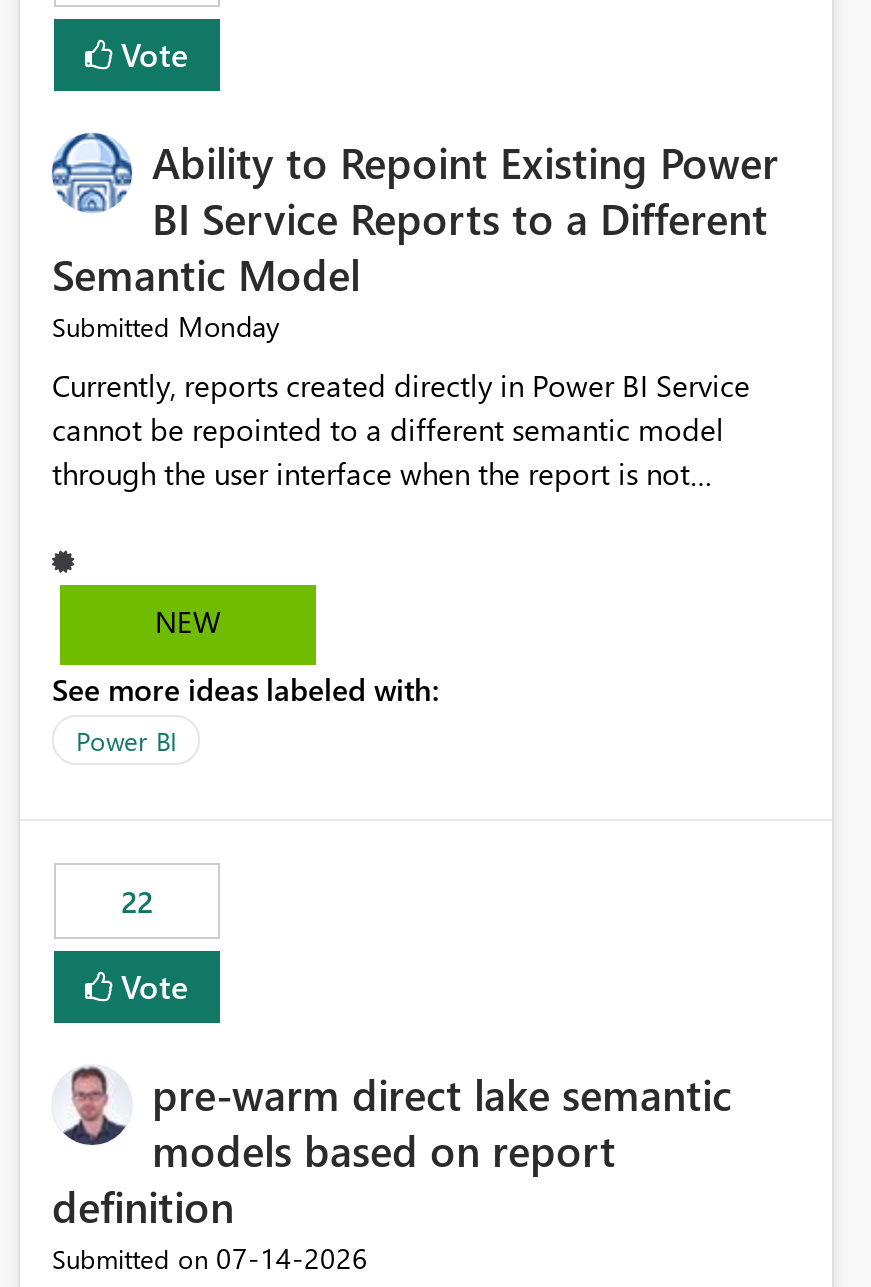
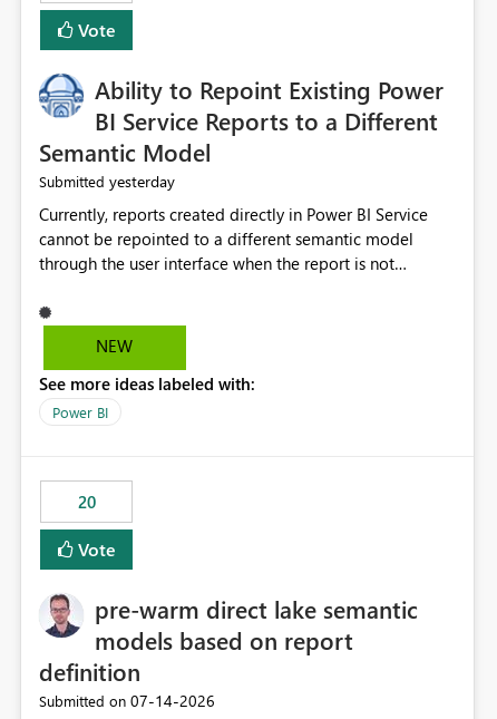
[52,308,280,346] Submitted Monday -> [39,171,175,192] Submitted yesterday
[121,882,153,922] 22 -> [77,491,95,513] 20

